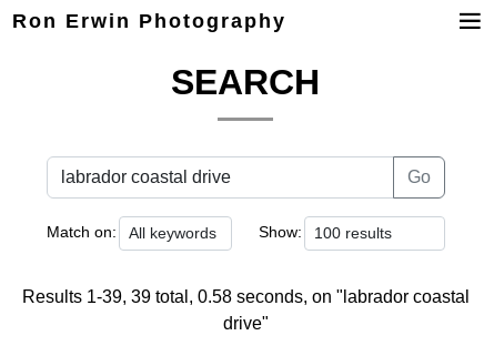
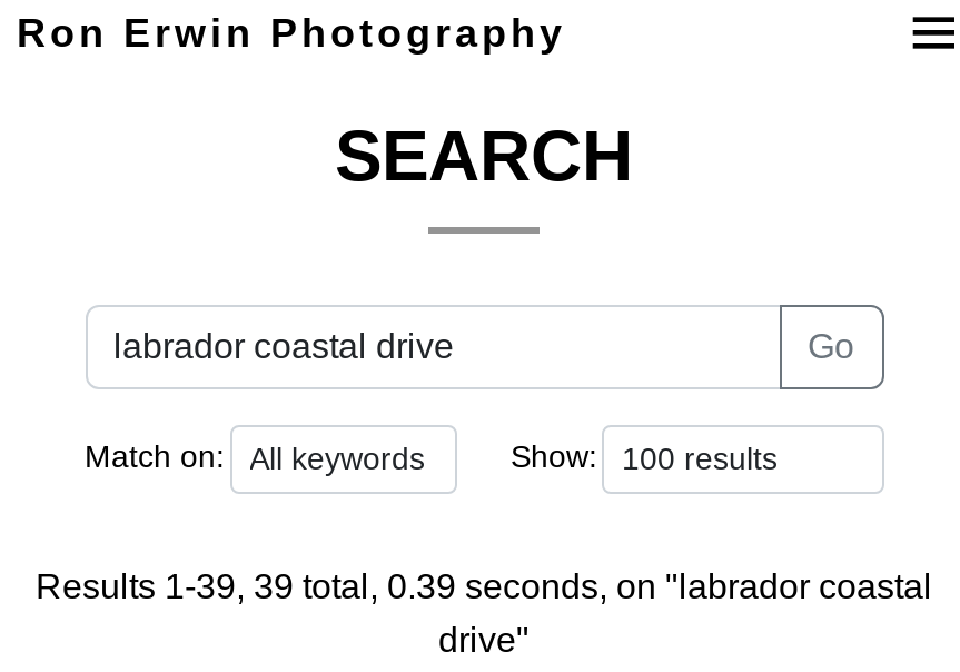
[22,287,469,306] Results 1-39, 39 total, 0.58 seconds, on "labrador coastal -> [36,567,932,605] Results 1-39, 39 total, 0.39 seconds, on "labrador coastal

